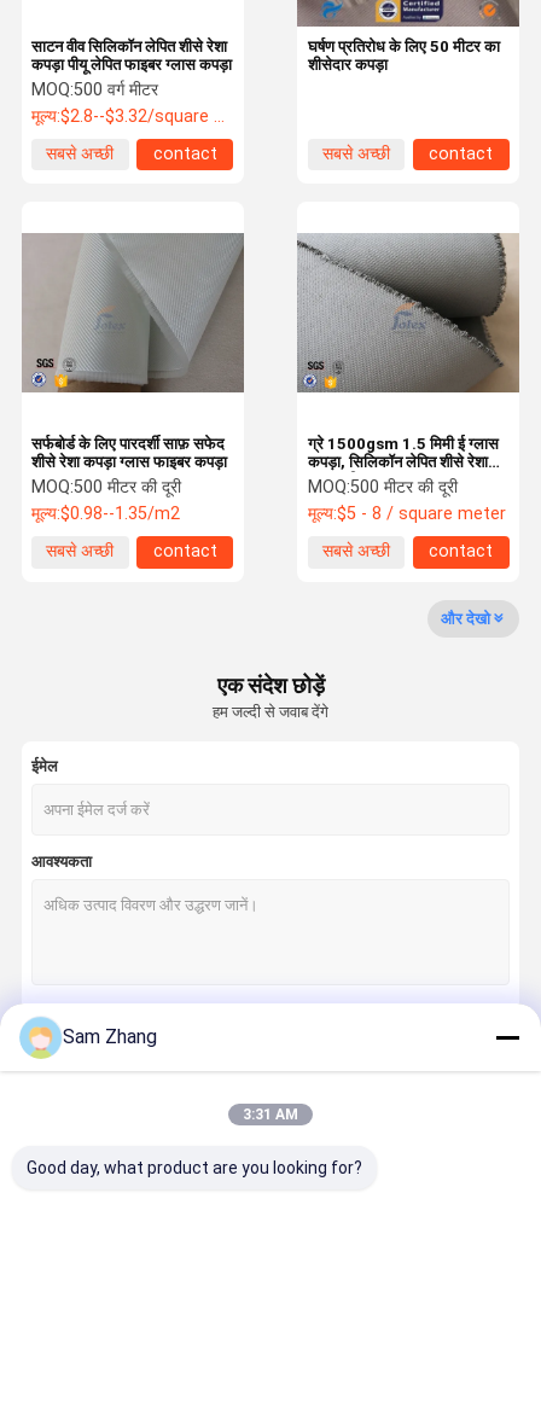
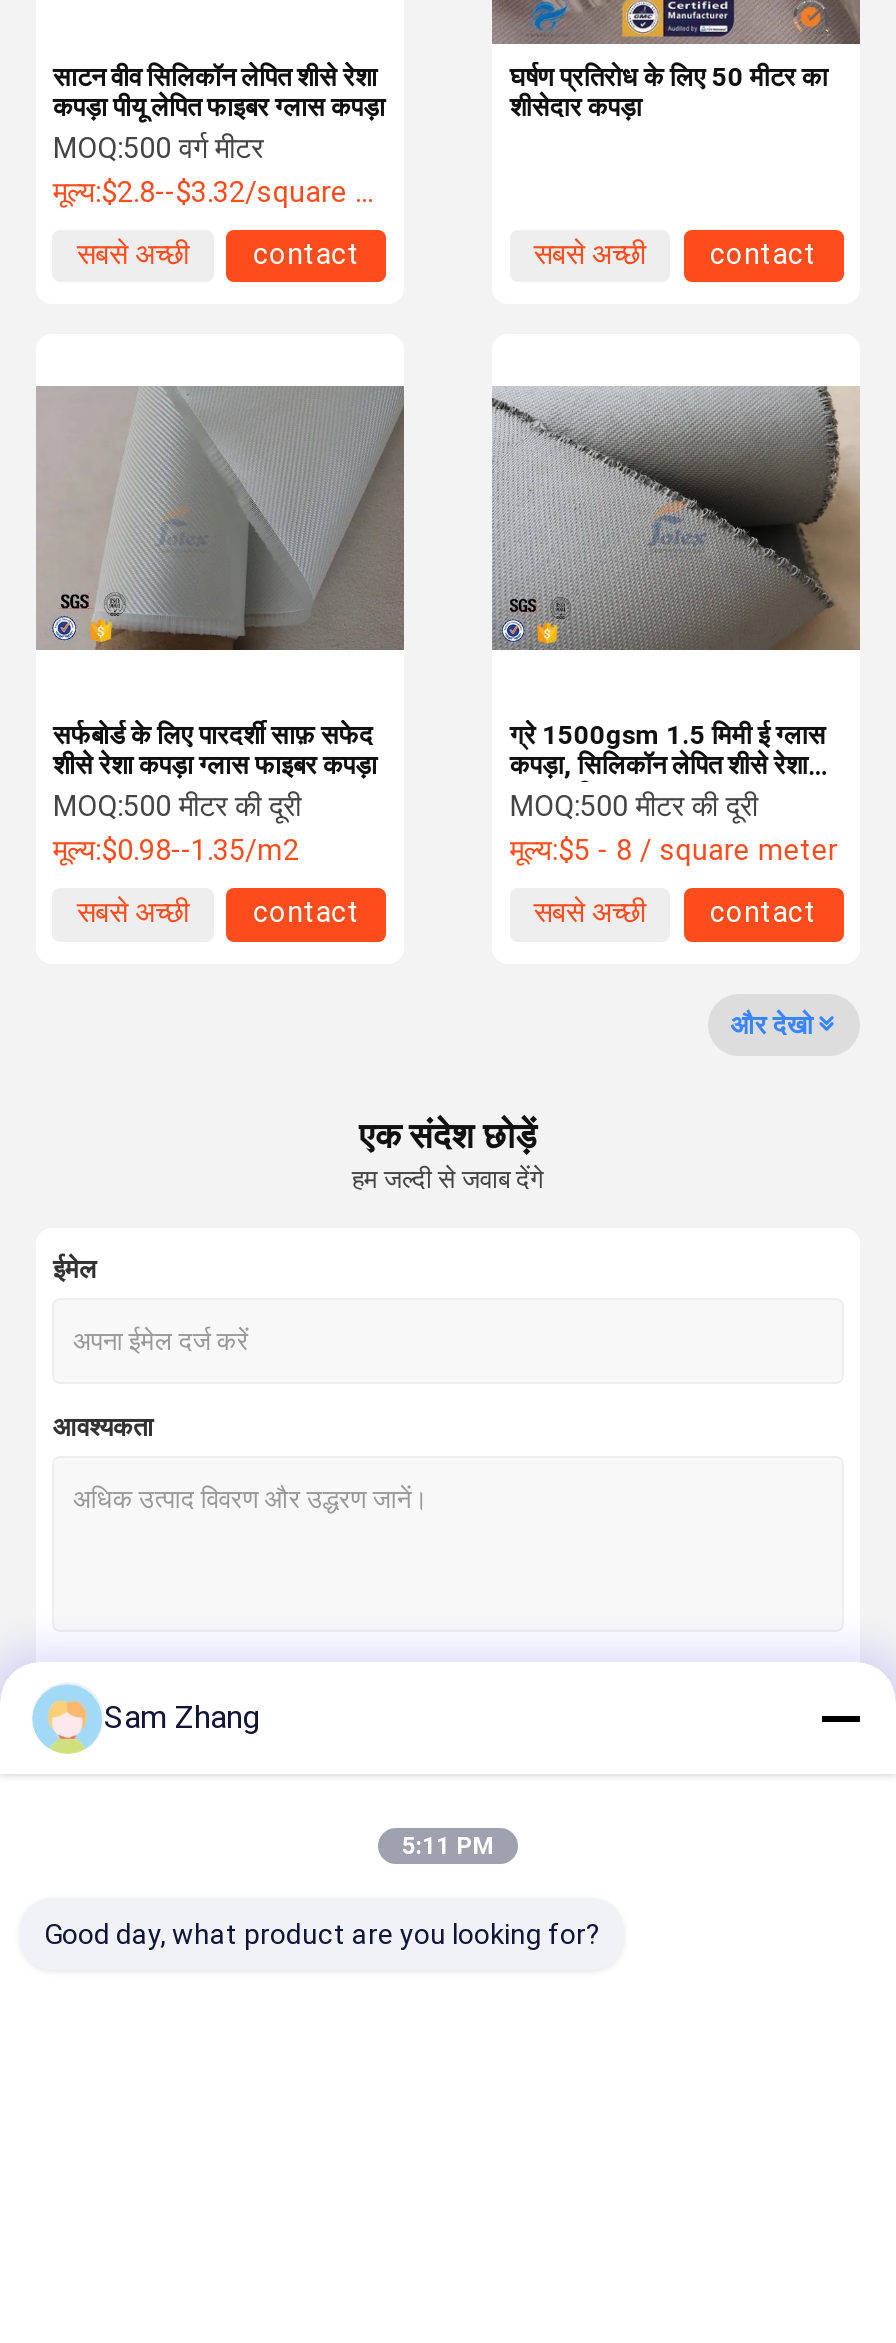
[243,1106,298,1123] 3:31 AM -> [402,1832,494,1860] 5:11 PM

